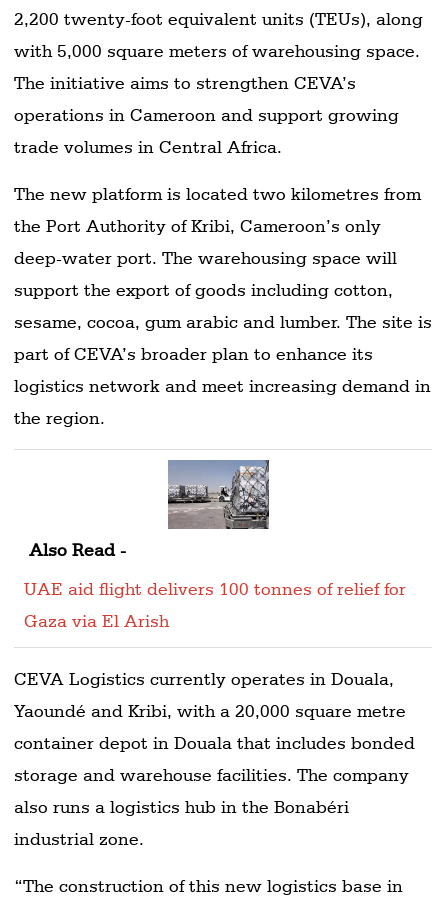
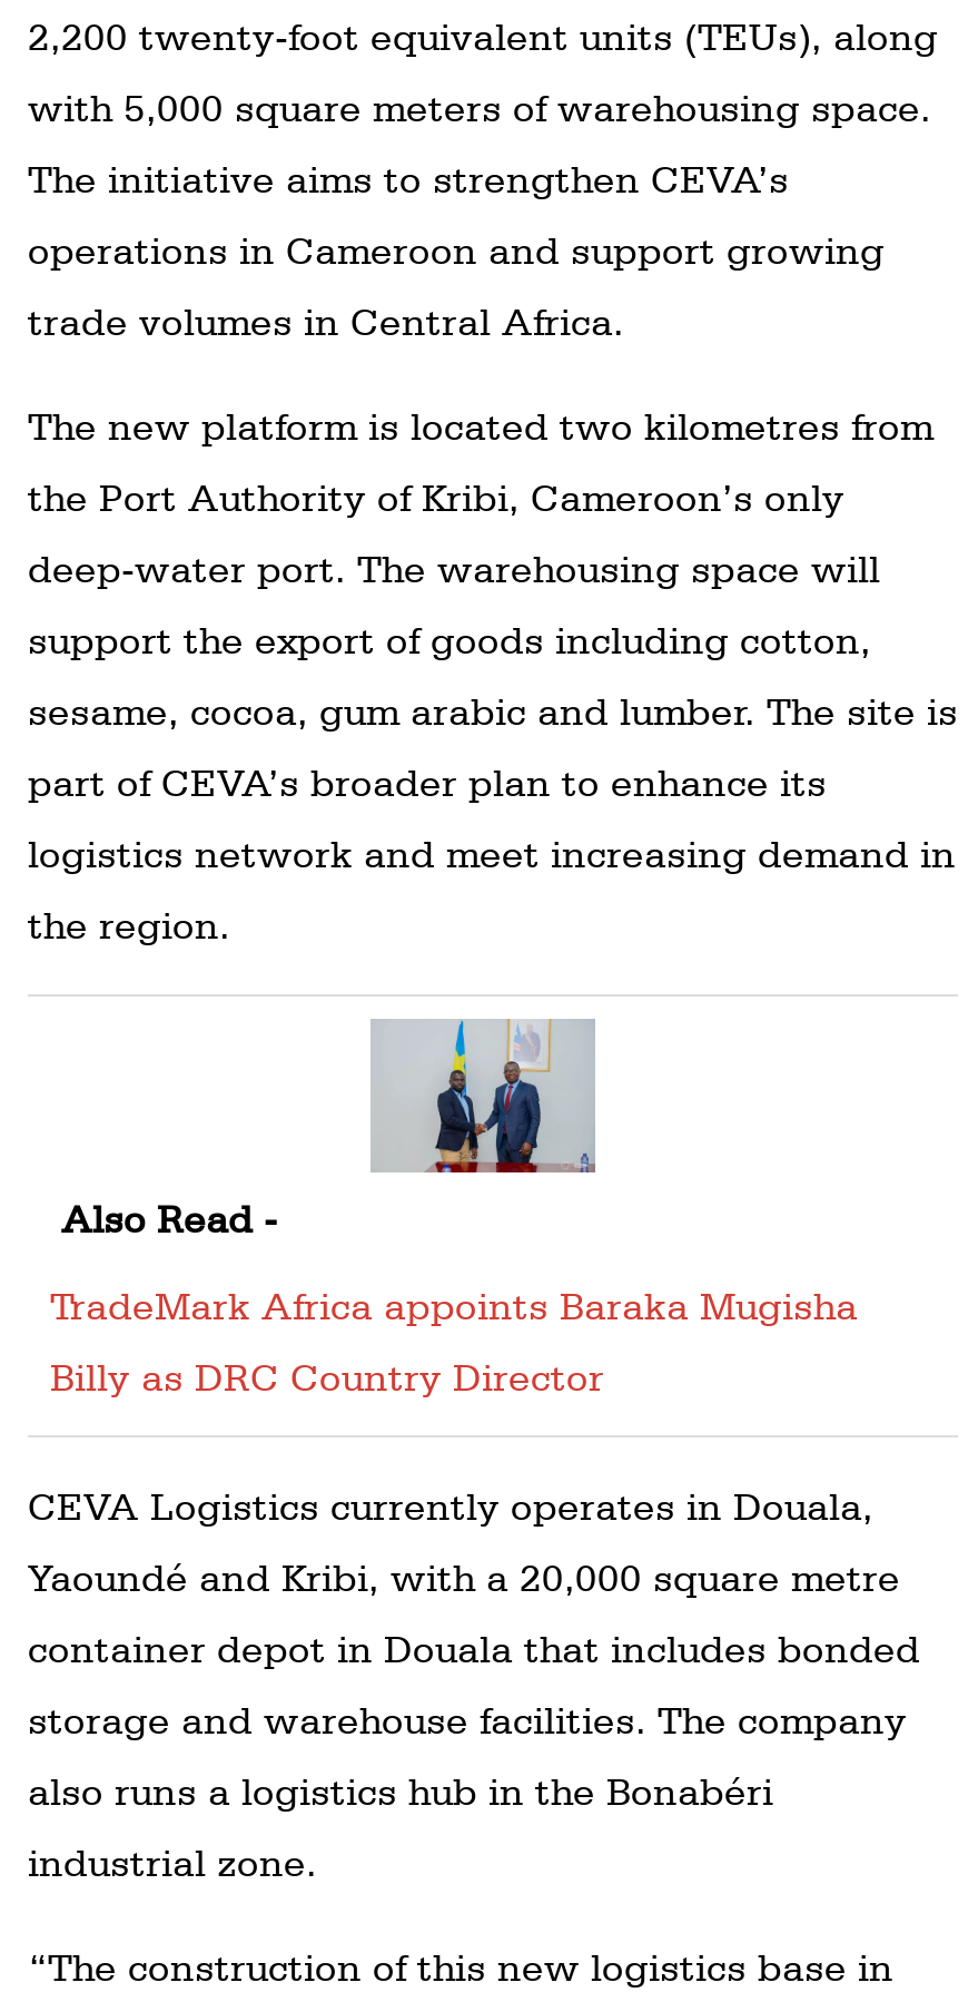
[167,459,270,530] [image] -> [371,1017,595,1175] [image]
[24,578,406,599] UAE aid flight delivers 100 tonnes of relief for -> [50,1282,858,1329] TradeMark Africa appoints Baraka Mugisha
[24,610,169,631] Gaza via El Arish -> [50,1353,604,1400] Billy as DRC Country Director

